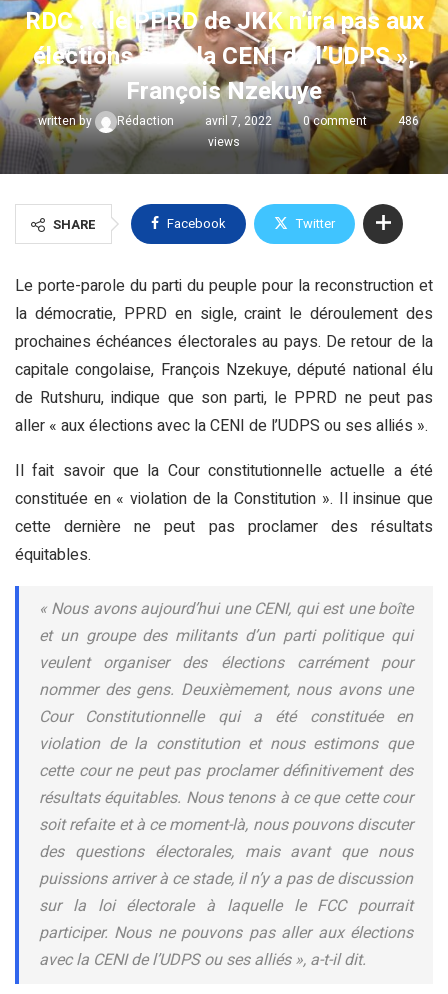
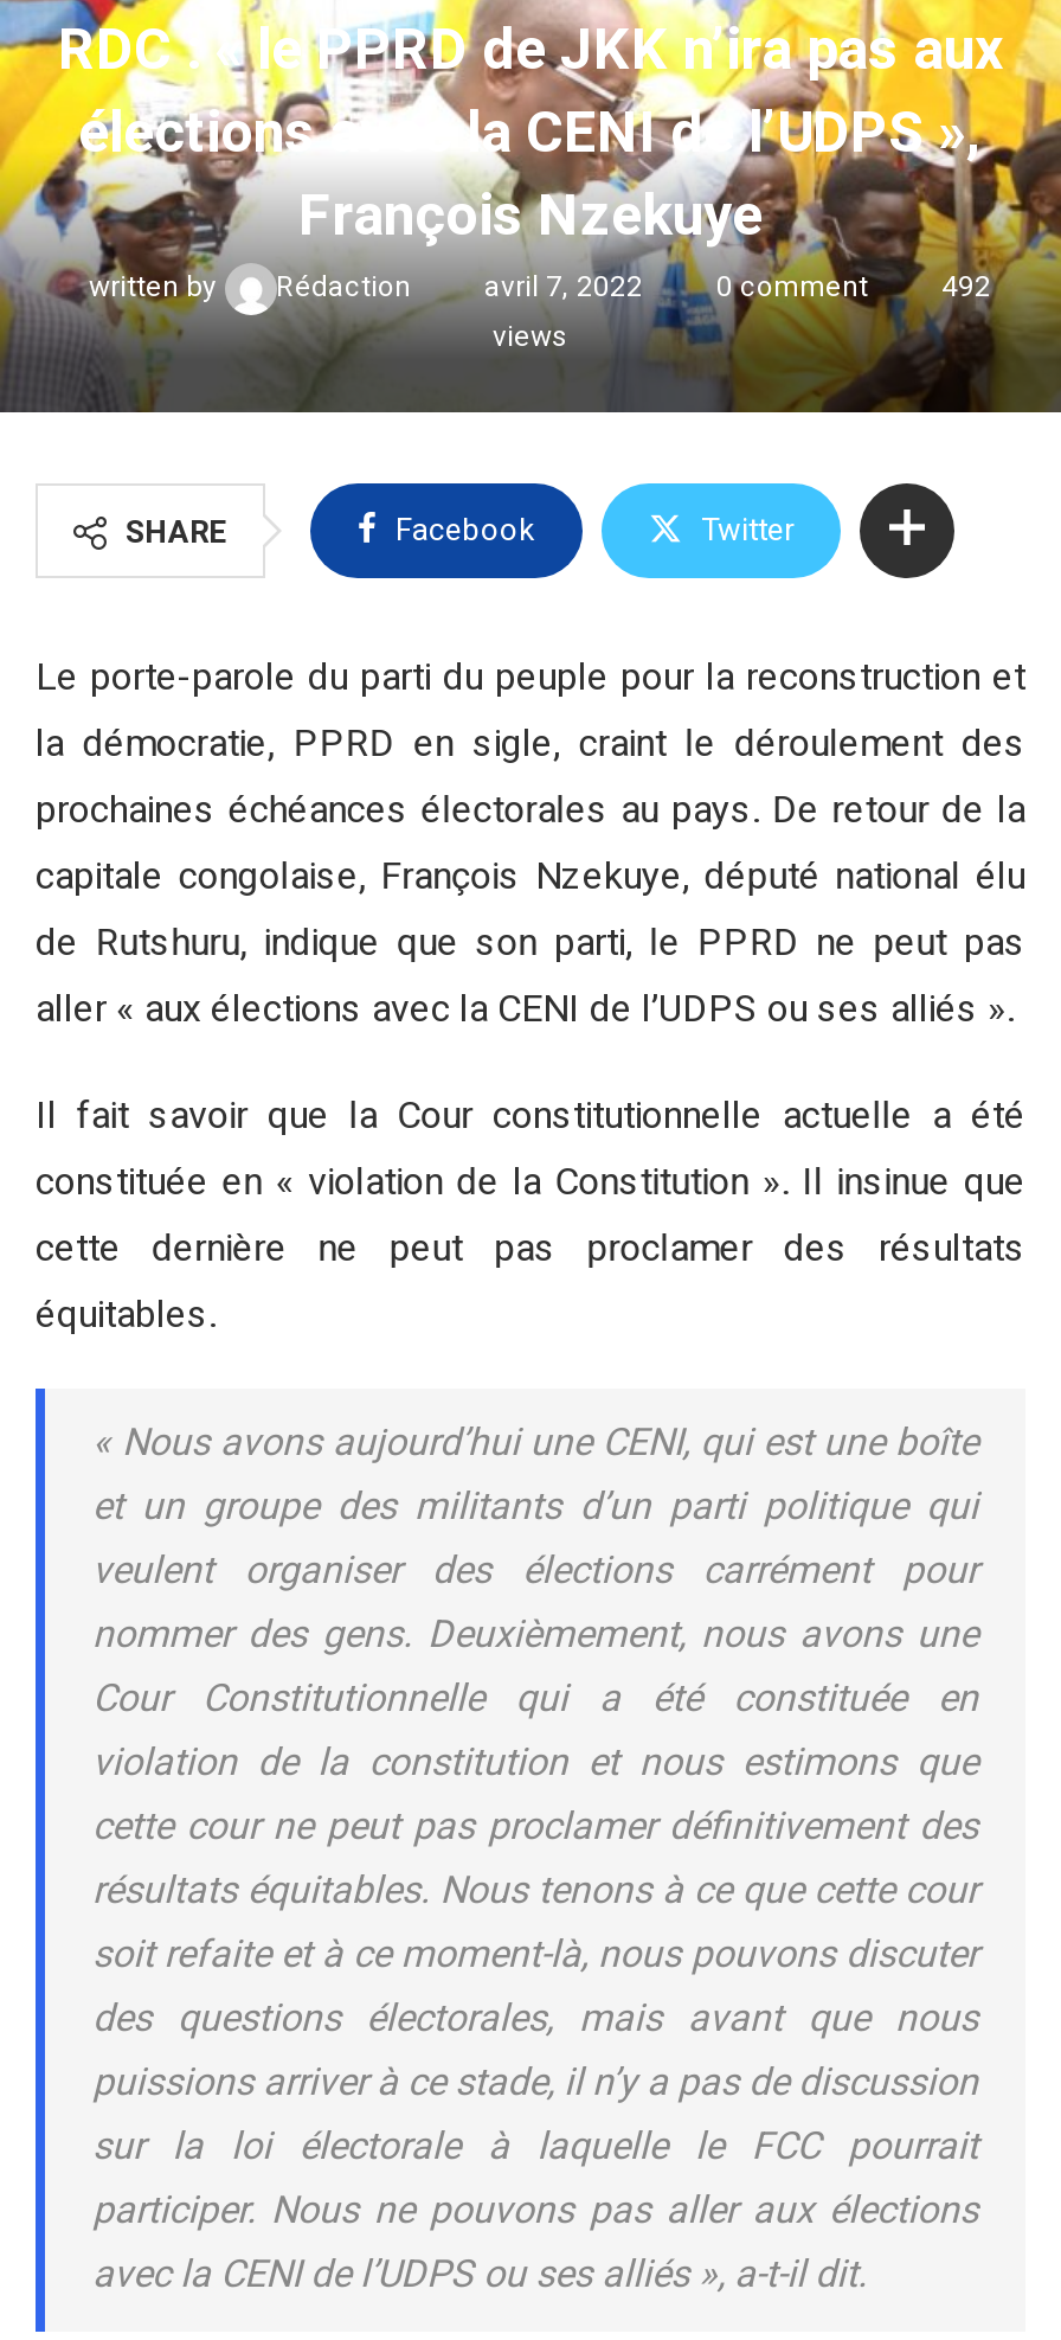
[34,112,418,130] written by Rédaction avril 7, 2022 0 comment 486 -> [82,265,991,308] written by Rédaction avril 7, 2022 0 comment 492

